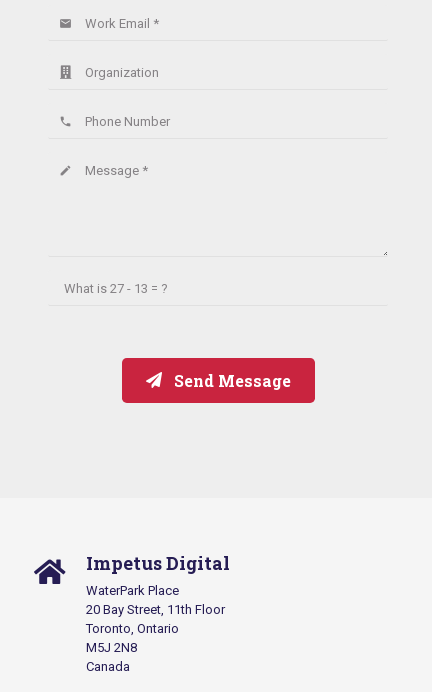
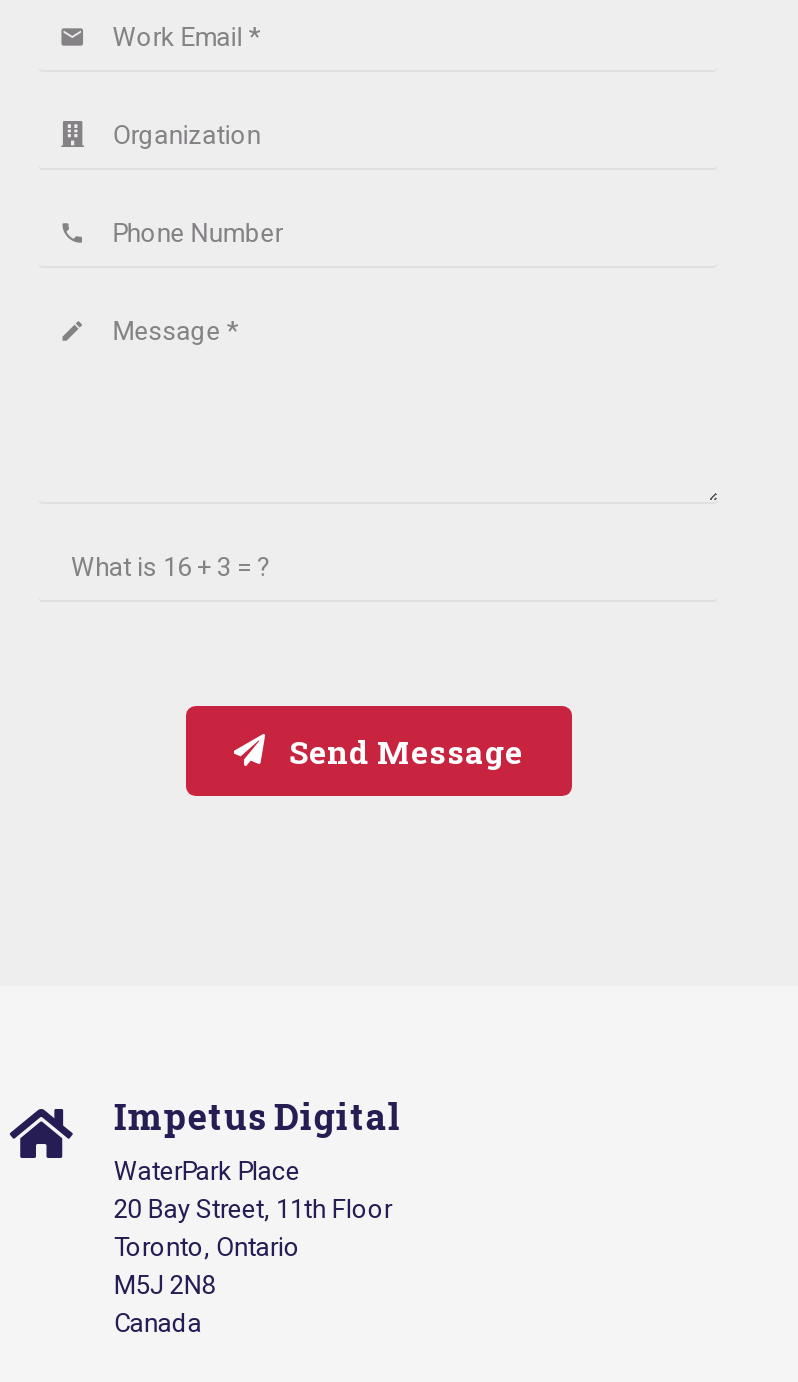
[64,281,168,296] What is 27 - 13 = ? -> [71,552,271,582] What is 16 + 3 = ?

